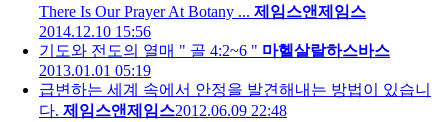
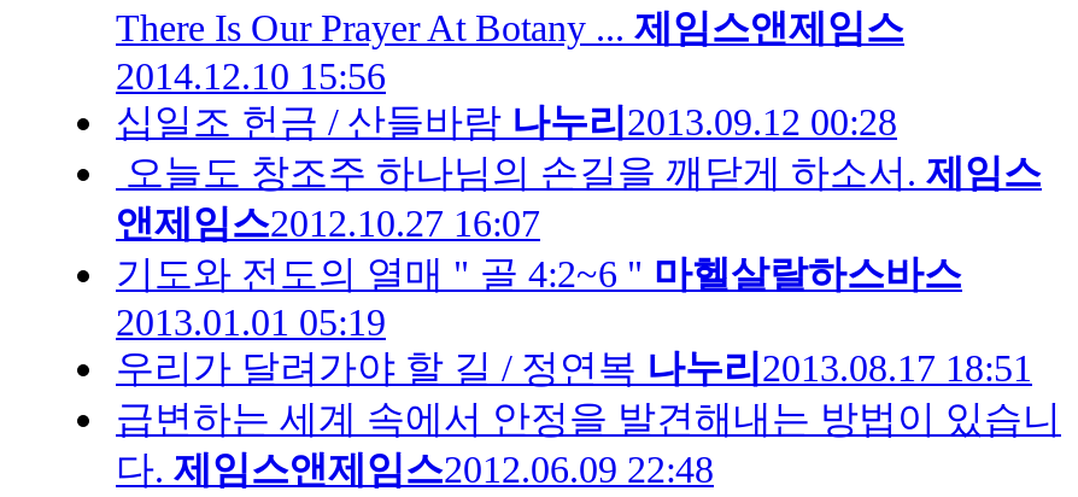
none -> [116,102,1042,245] 십일조 헌금 / 산들바람 나누리2013.09.12 00:28 | 오늘도 창조주 하나님의 손길을 깨닫게 하소서. 제임스 | 앤제임스2012.10.27 16:07
none -> [116,348,1032,389] 우리가 달려가야 할 길 / 정연복 나누리2013.08.17 18:51

